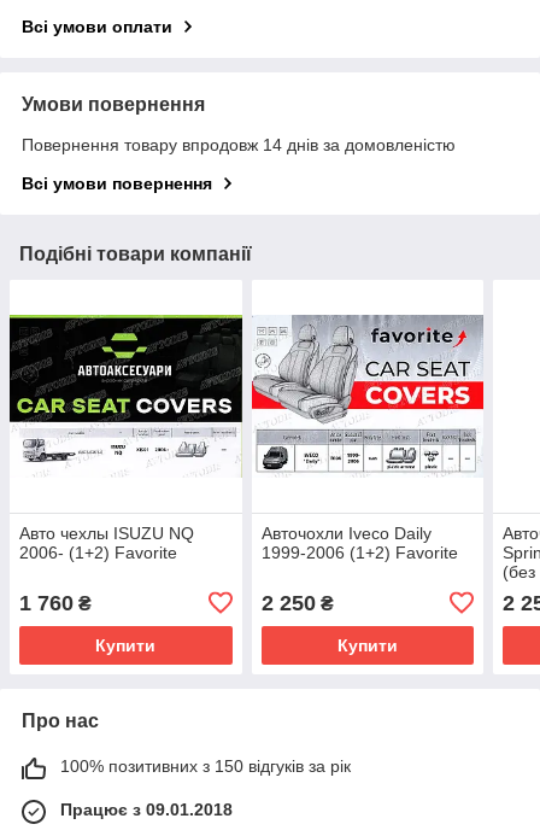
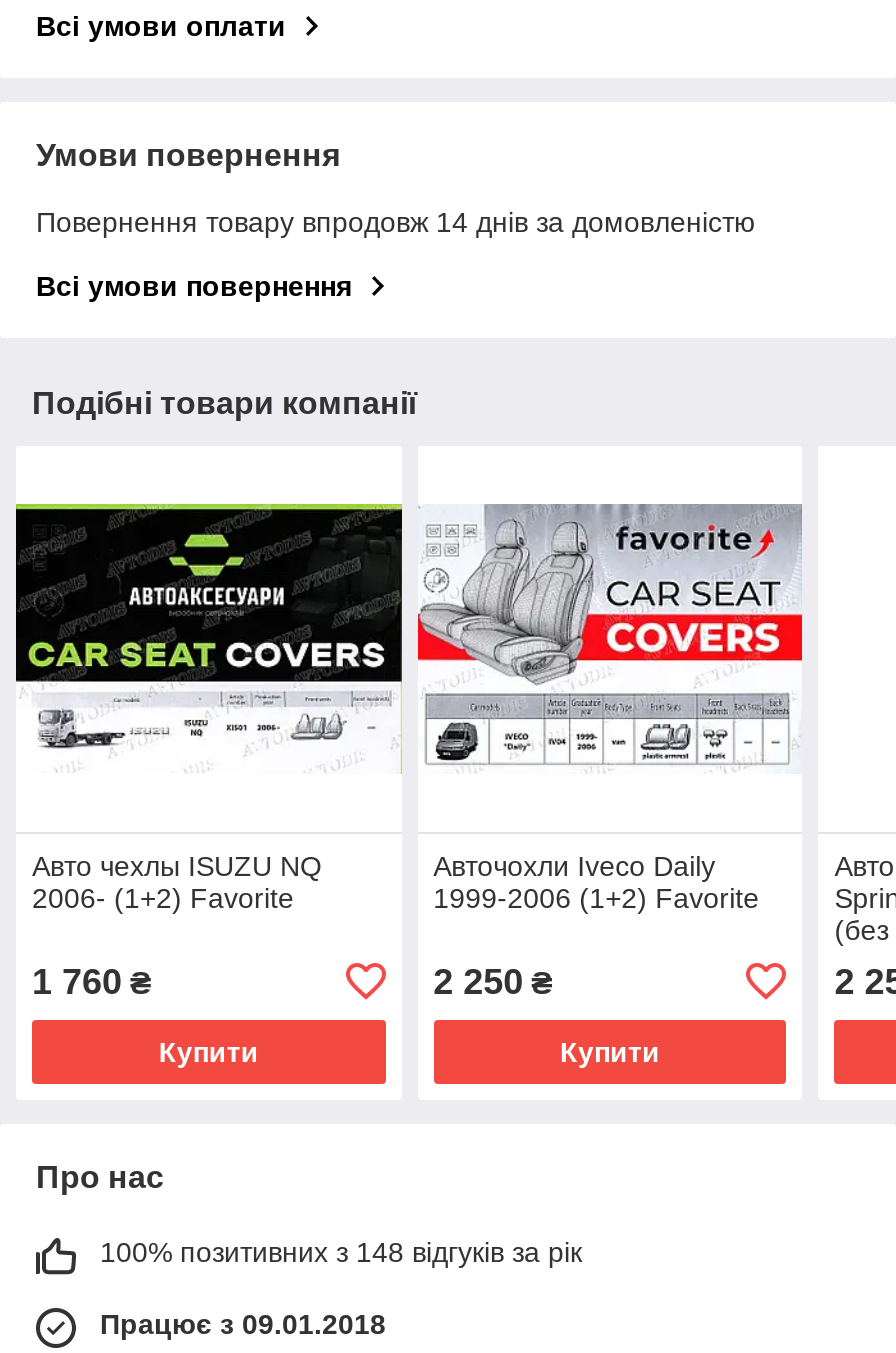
[60,756,351,775] 100% позитивних з 150 відгуків за рік -> [100,1236,582,1268] 100% позитивних з 148 відгуків за рік

